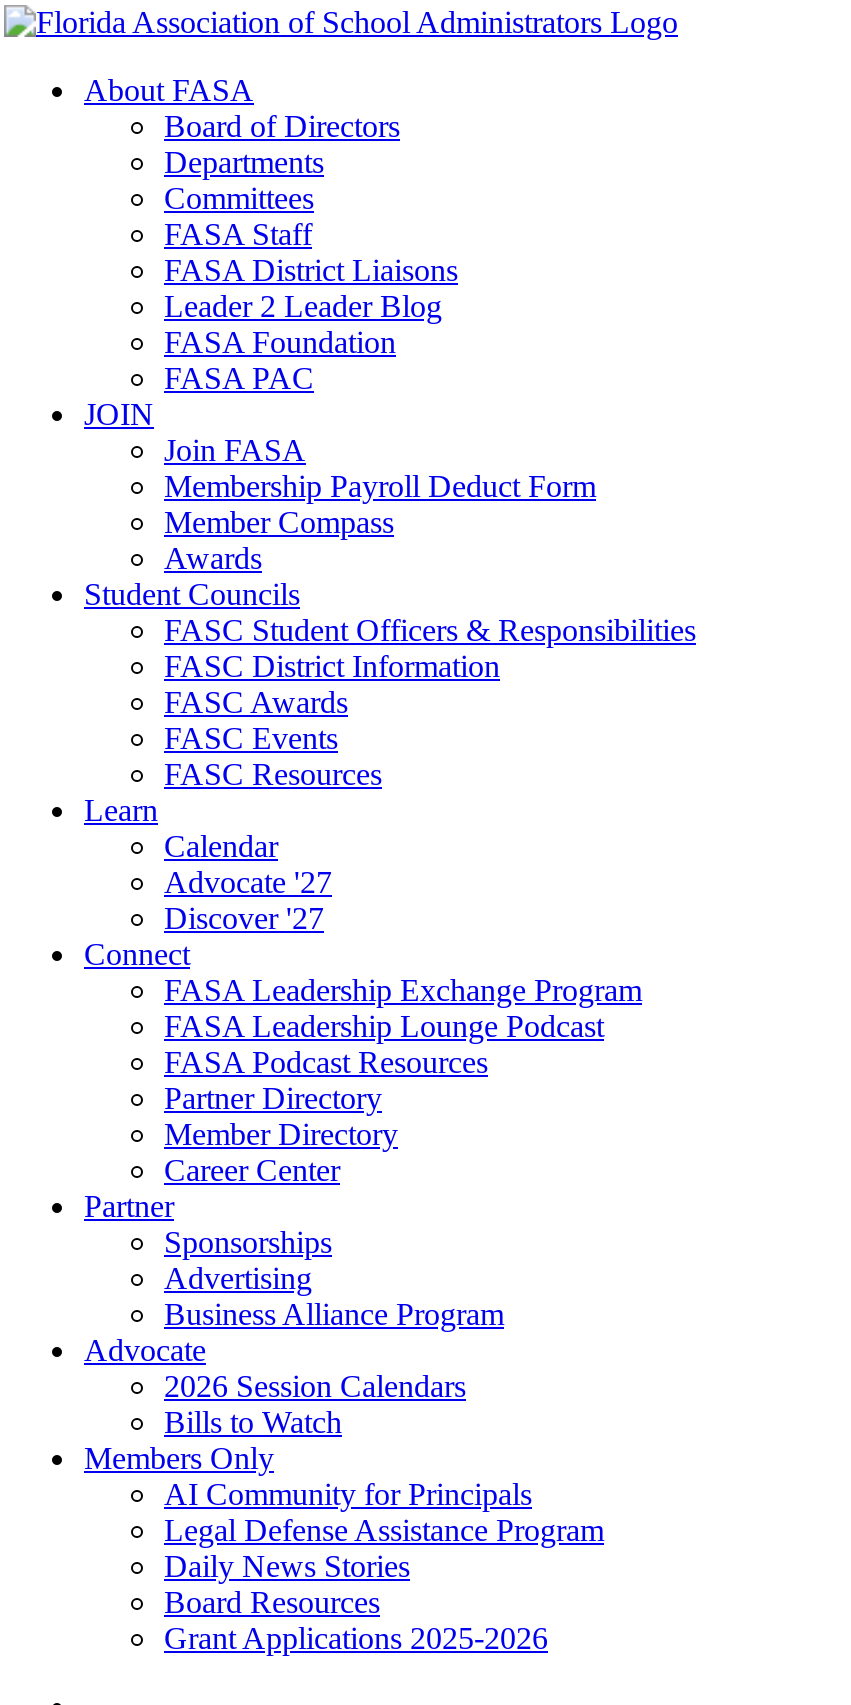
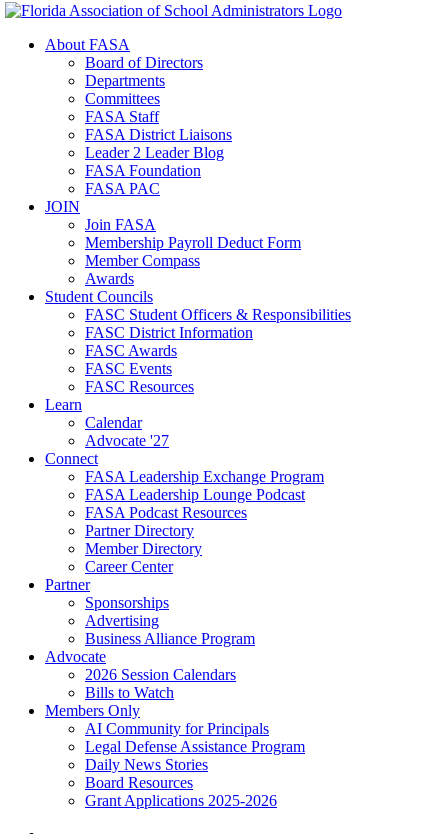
[164,901,324,935] Discover '27 -> none

